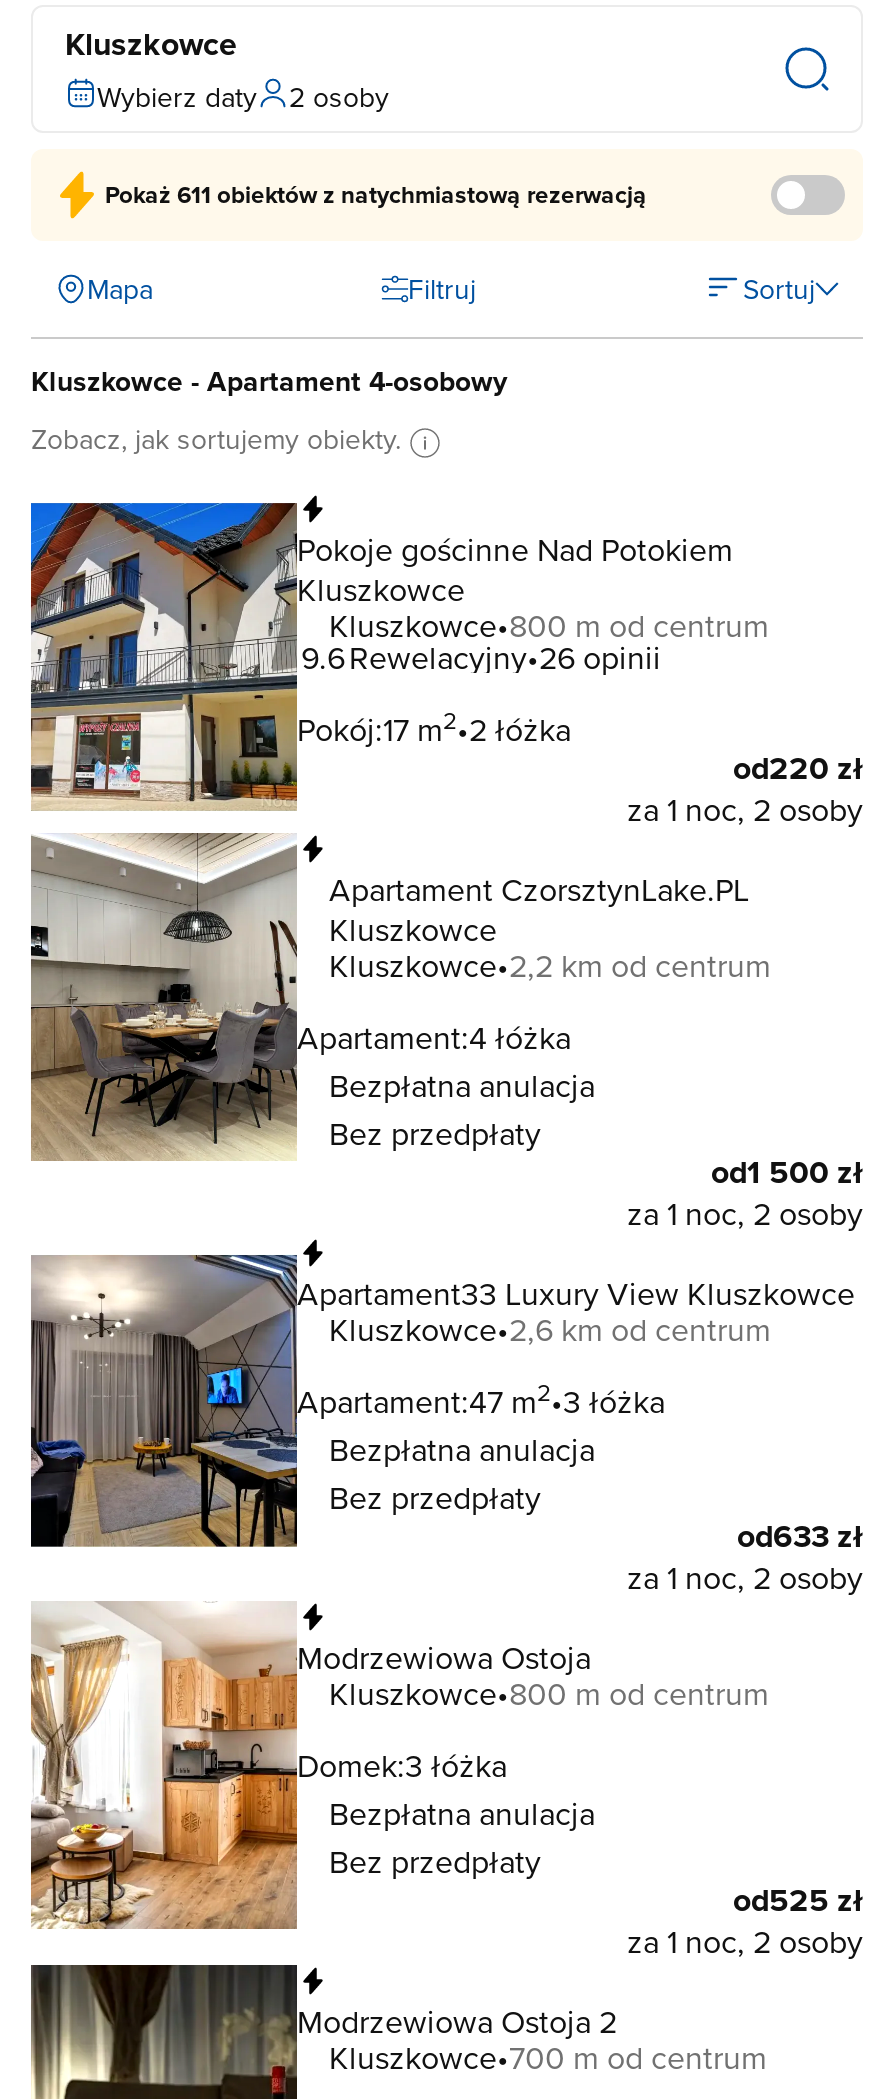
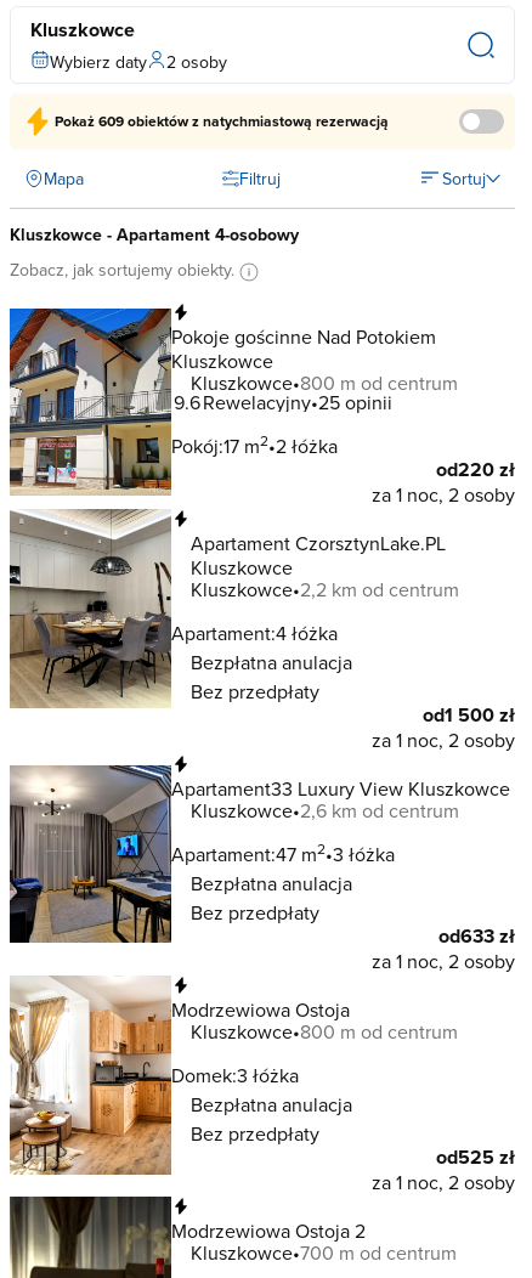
[105,177,647,211] Pokaż 611 obiektów z natychmiastową rezerwacją -> [55,111,389,131] Pokaż 609 obiektów z natychmiastową rezerwacją
[301,635,661,679] 9.6 Rewelacyjny 26 opinii -> [174,389,392,415] 9.6 Rewelacyjny 25 opinii

